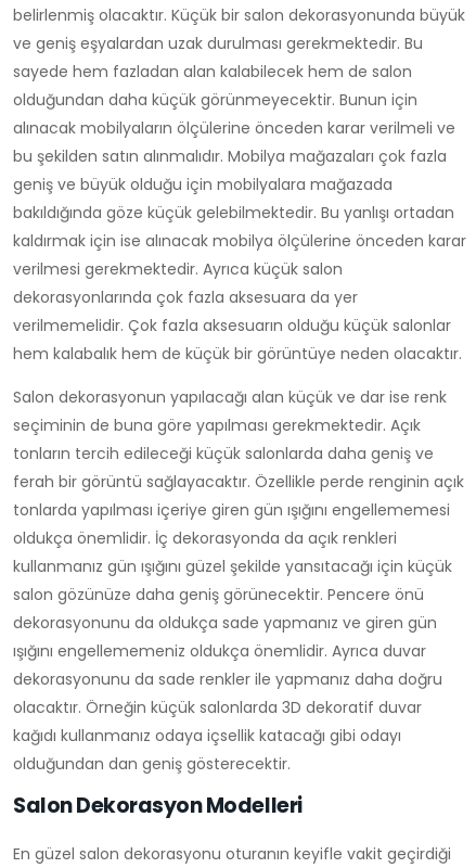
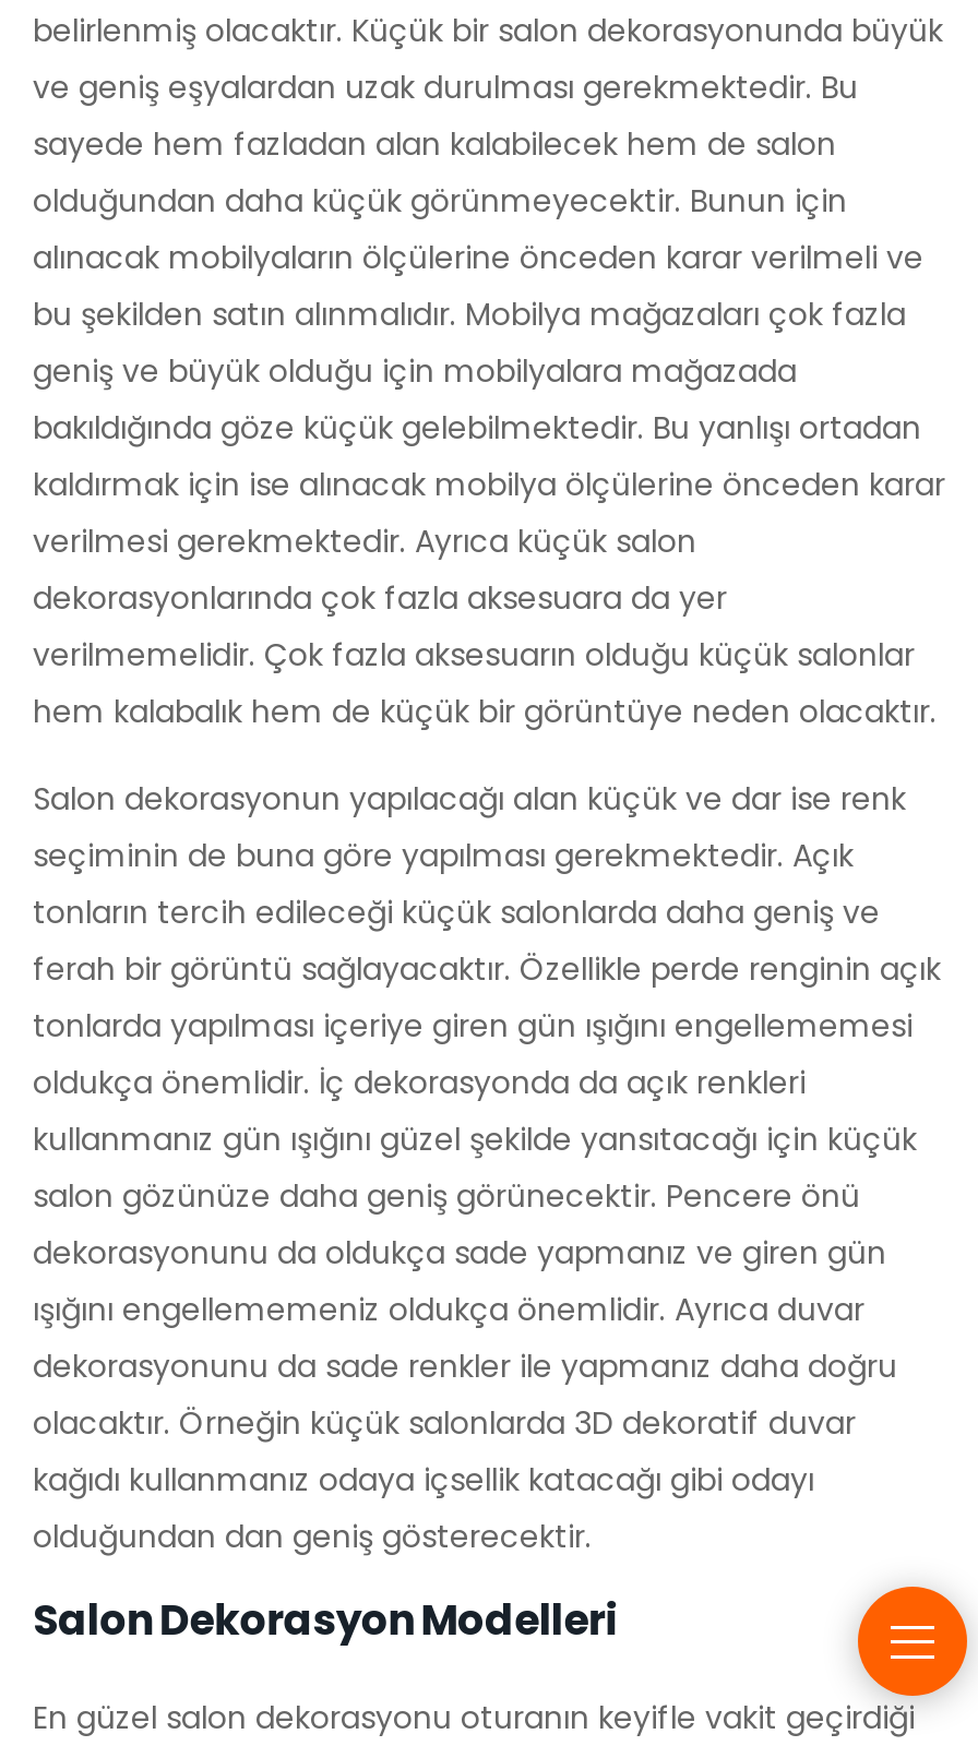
none -> [851,1582,971,1707] [image]

